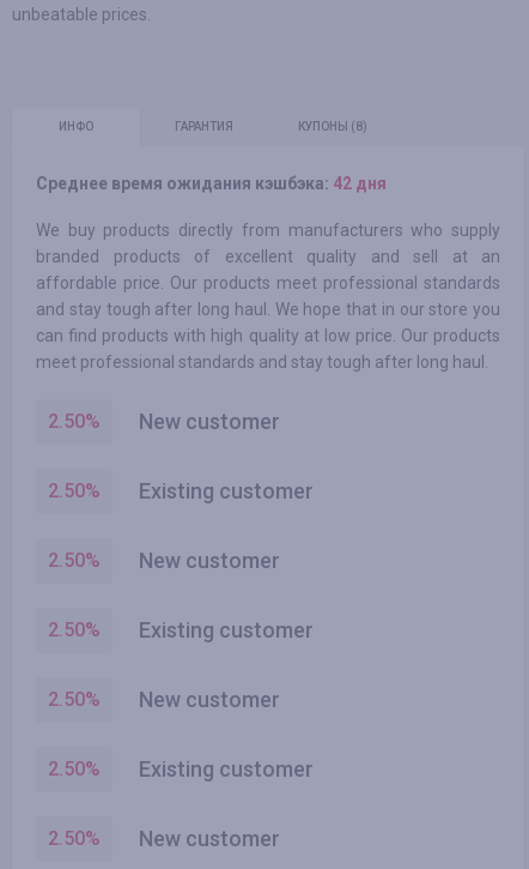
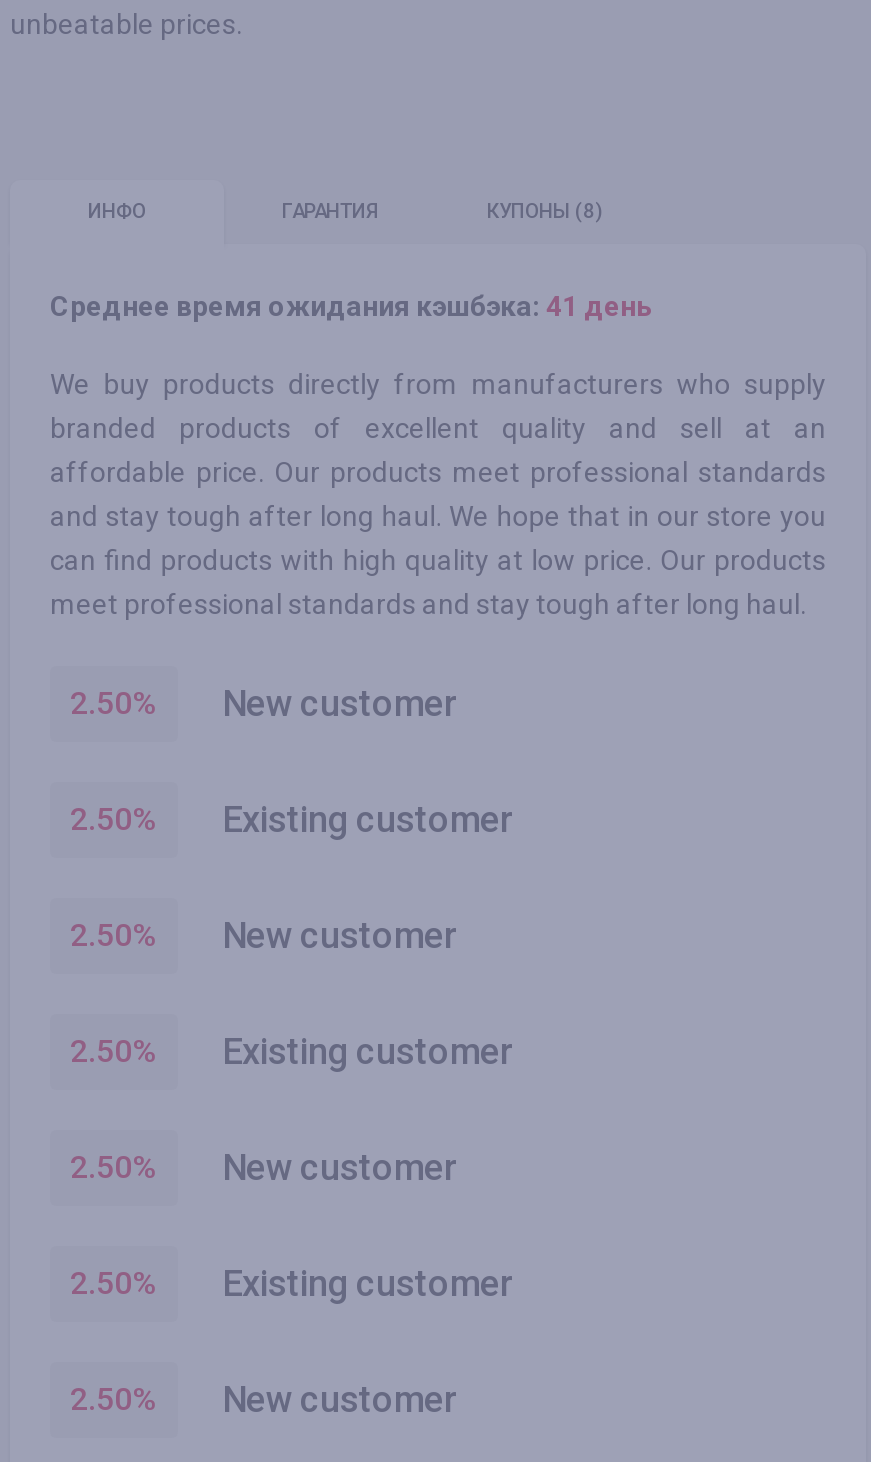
[36,174,387,193] Среднее время ожидания кэшбэка: 42 дня -> [50,290,652,322] Среднее время ожидания кэшбэка: 41 день

